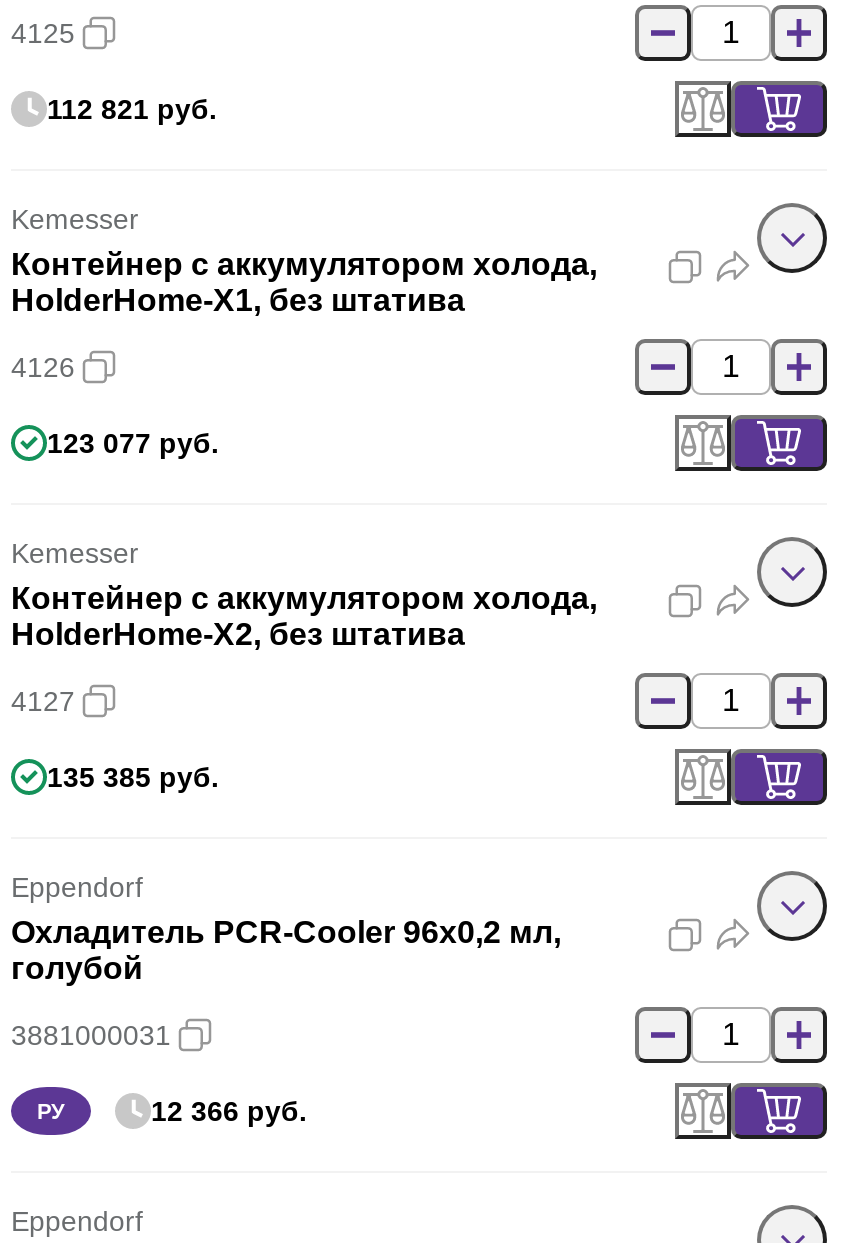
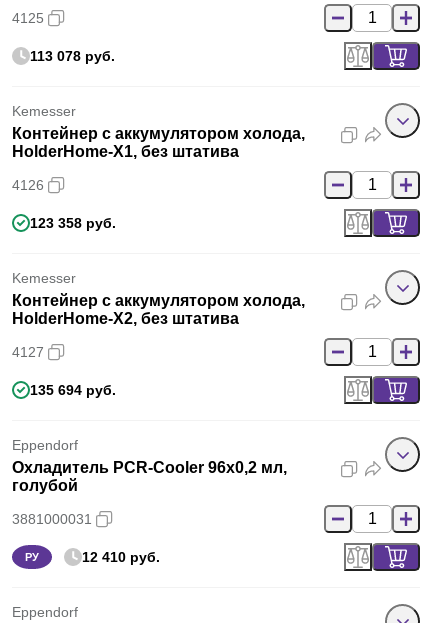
[47,93,217,125] 112 821 руб. -> [30,48,115,64] 113 078 руб.
[47,427,219,459] 123 077 руб. -> [30,215,116,231] 123 358 руб.
[47,761,219,793] 135 385 руб. -> [30,382,116,398] 135 694 руб.
[151,1095,307,1127] 12 366 руб. -> [82,549,160,565] 12 410 руб.

